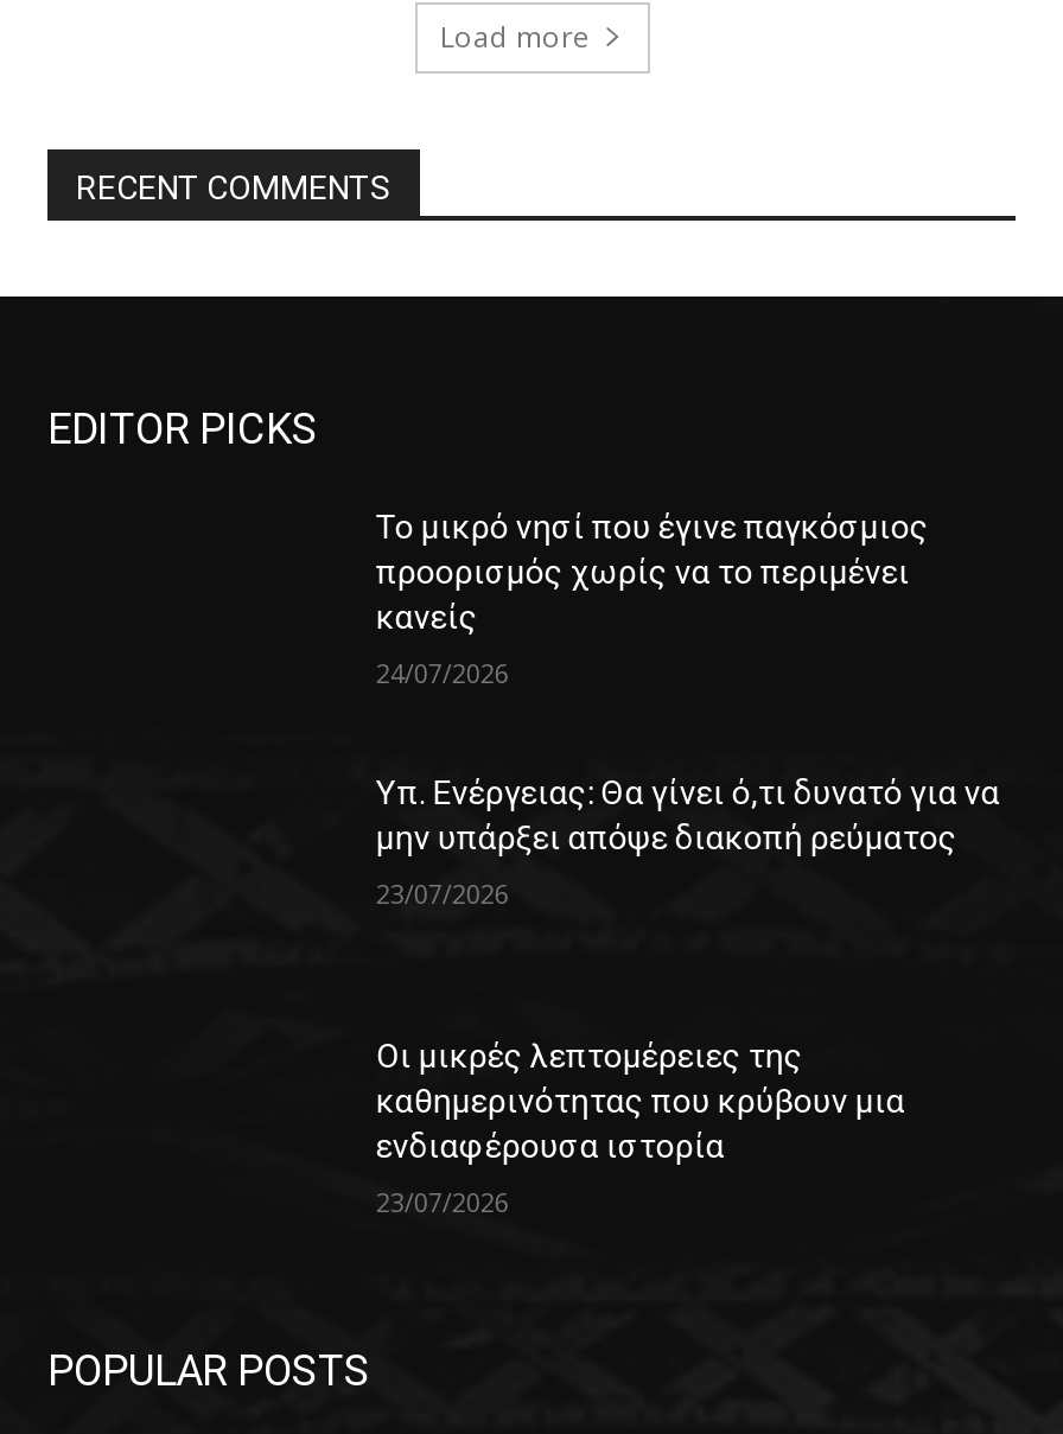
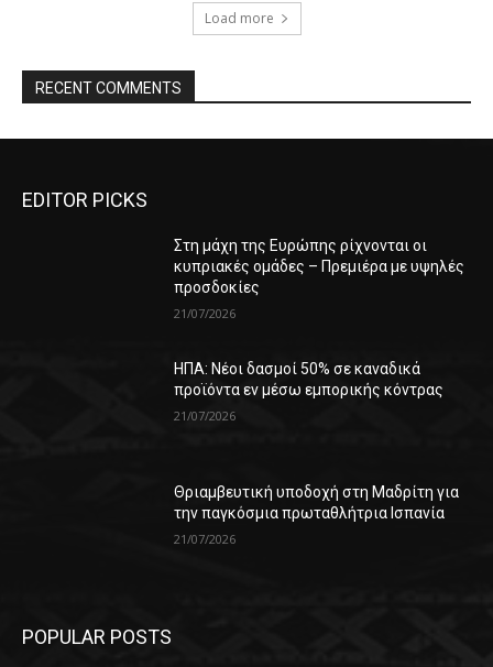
[376,507,929,635] Το μικρό νησί που έγινε παγκόσμιος | προορισμός χωρίς να το περιμένει | κανείς -> [174,237,465,296] Στη μάχη της Ευρώπης ρίχνονται οι | κυπριακές ομάδες – Πρεμιέρα με υψηλές | προσδοκίες
[376,654,509,690] 24/07/2026 -> [174,305,236,322] 21/07/2026
[376,772,1000,855] Υπ. Ενέργειας: Θα γίνει ό,τι δυνατό για να | μην υπάρξει απόψε διακοπή ρεύματος -> [174,360,444,398] ΗΠΑ: Νέοι δασμοί 50% σε καναδικά | προϊόντα εν μέσω εμπορικής κόντρας
[376,874,509,910] 23/07/2026 -> [174,407,236,424] 21/07/2026
[376,1037,905,1165] Οι μικρές λεπτομέρειες της | καθημερινότητας που κρύβουν μια | ενδιαφέρουσα ιστορία -> [174,483,459,521] Θριαμβευτική υποδοχή στη Μαδρίτη για | την παγκόσμια πρωταθλήτρια Ισπανία
[376,1184,509,1220] 23/07/2026 -> [174,530,236,547] 21/07/2026

